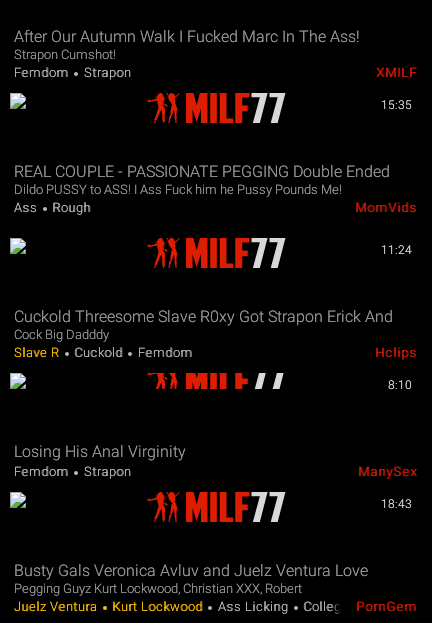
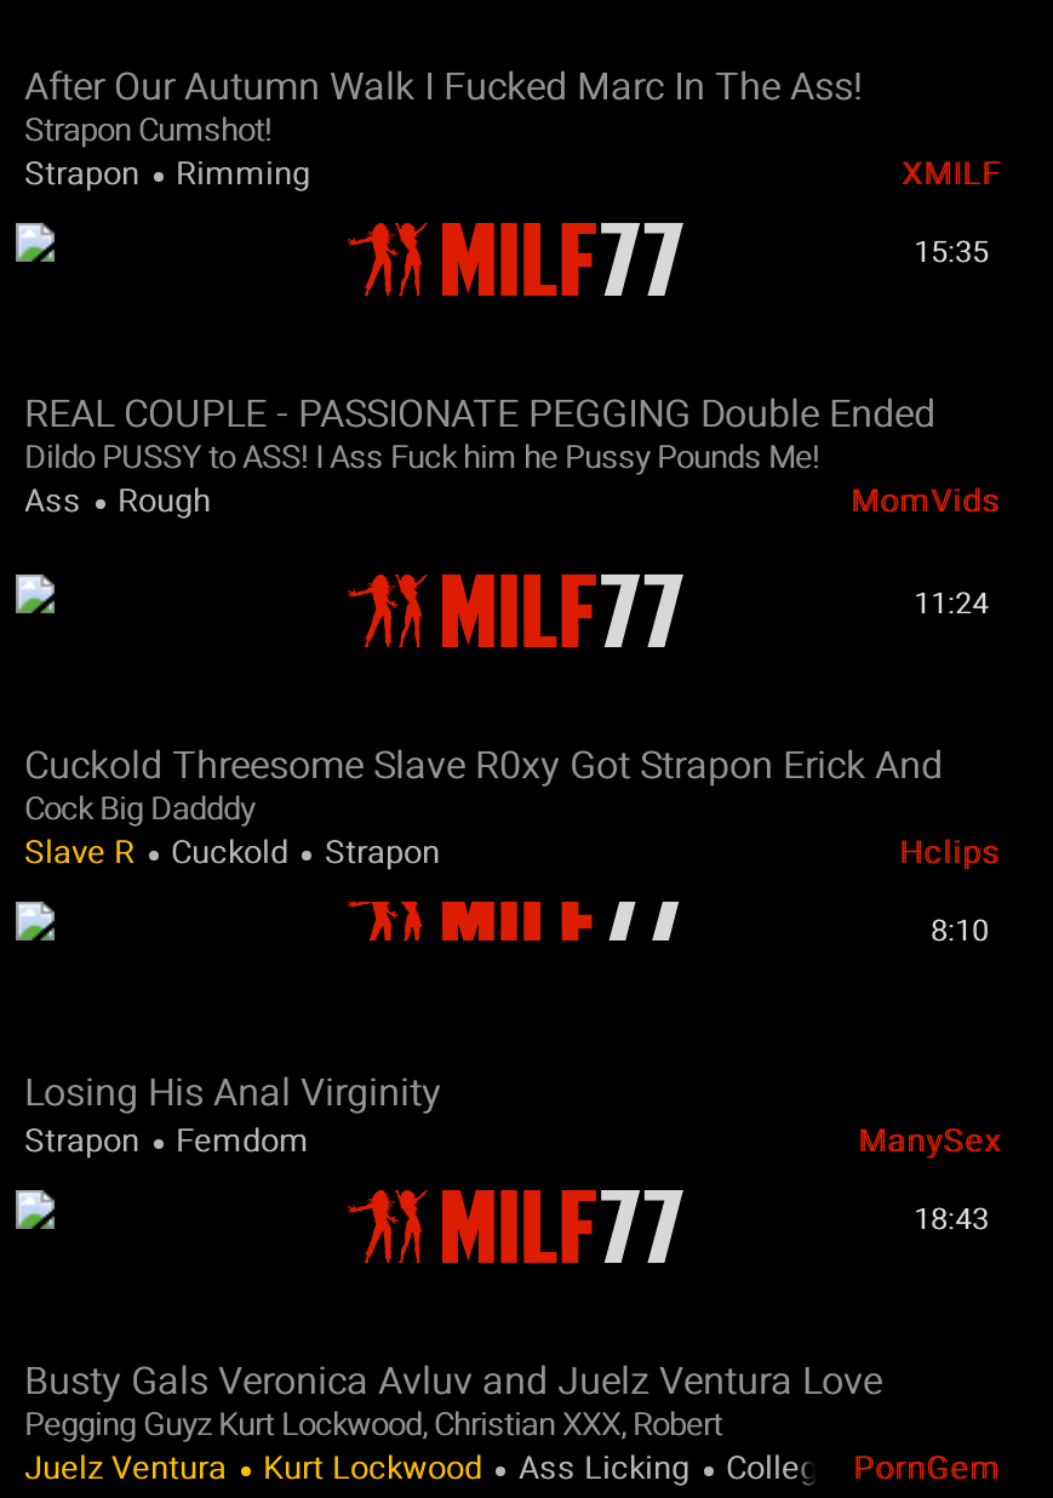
[13,65,131,80] Femdom Strapon -> [24,155,310,191] Strapon Rimming
[13,345,192,360] Slave R Cuckold Femdom -> [24,834,440,870] Slave R Cuckold Strapon
[13,464,131,479] Femdom Strapon -> [24,1122,309,1159] Strapon Femdom

